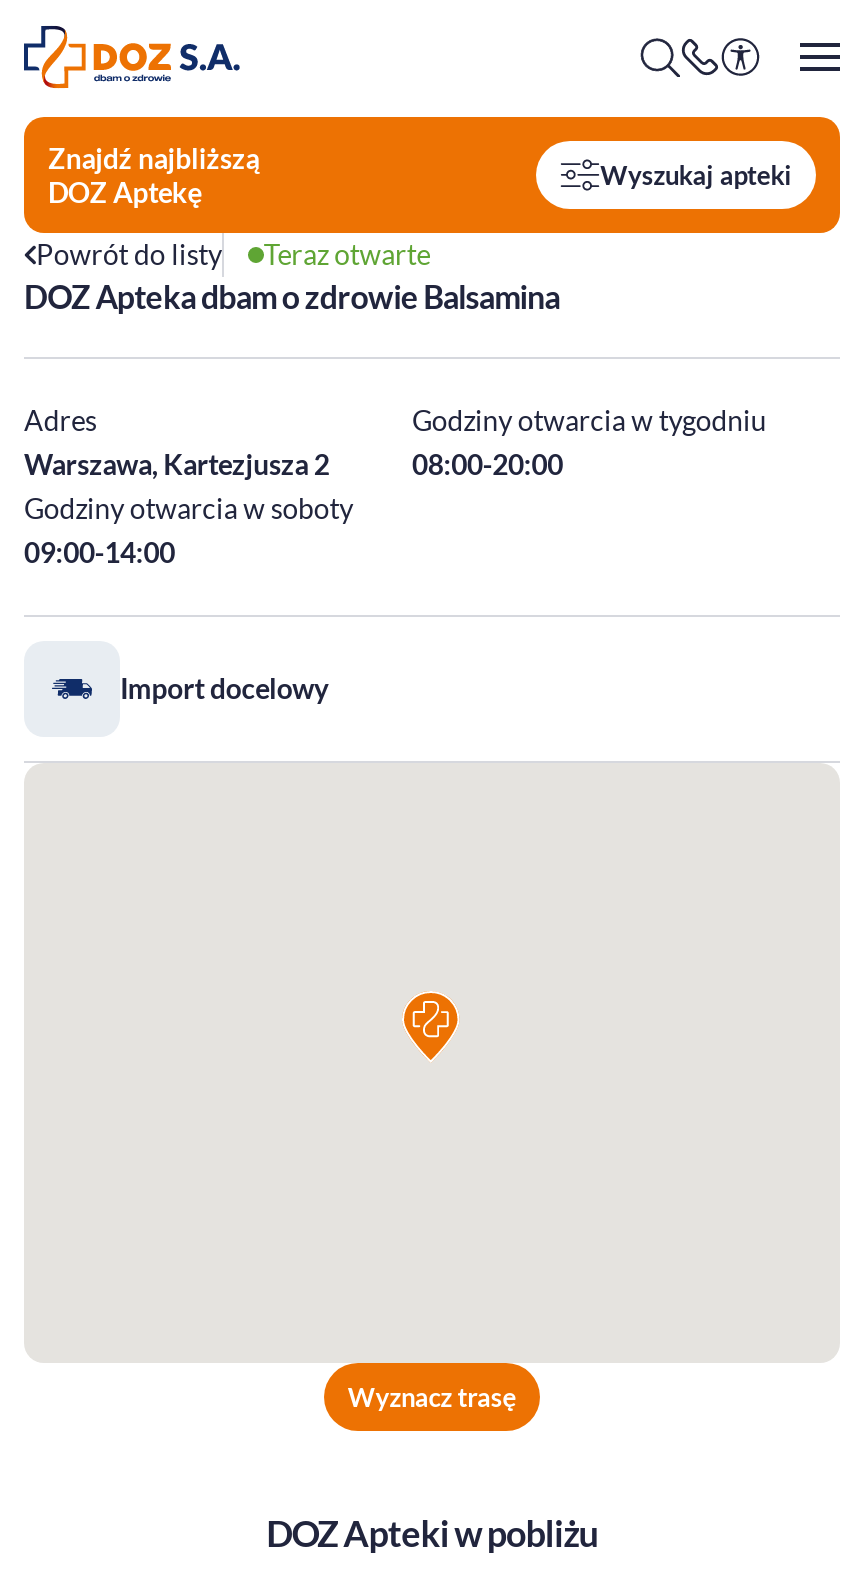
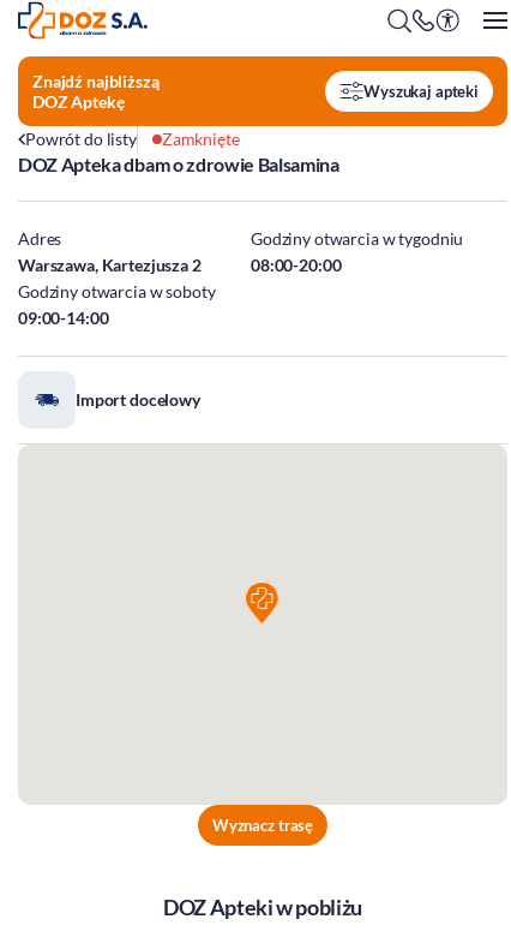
[264,237,430,271] Teraz otwarte -> [162,129,240,149] Zamknięte

